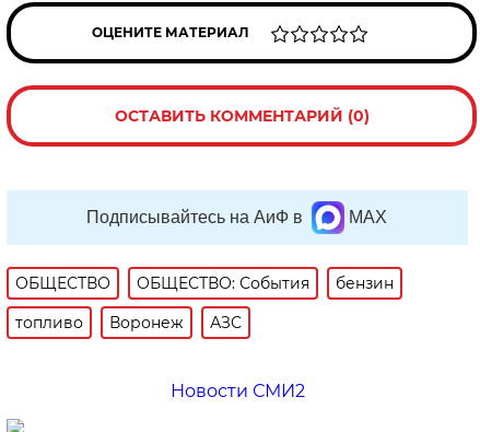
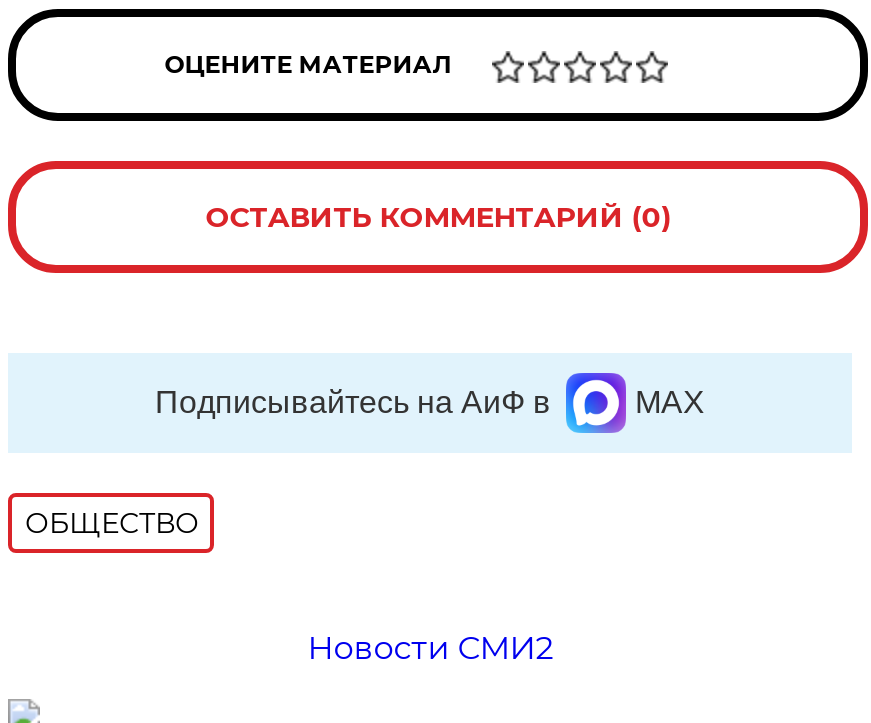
[16,273,394,332] ОБЩЕСТВО: События | бензин | топливо | Воронеж | АЗС -> none

